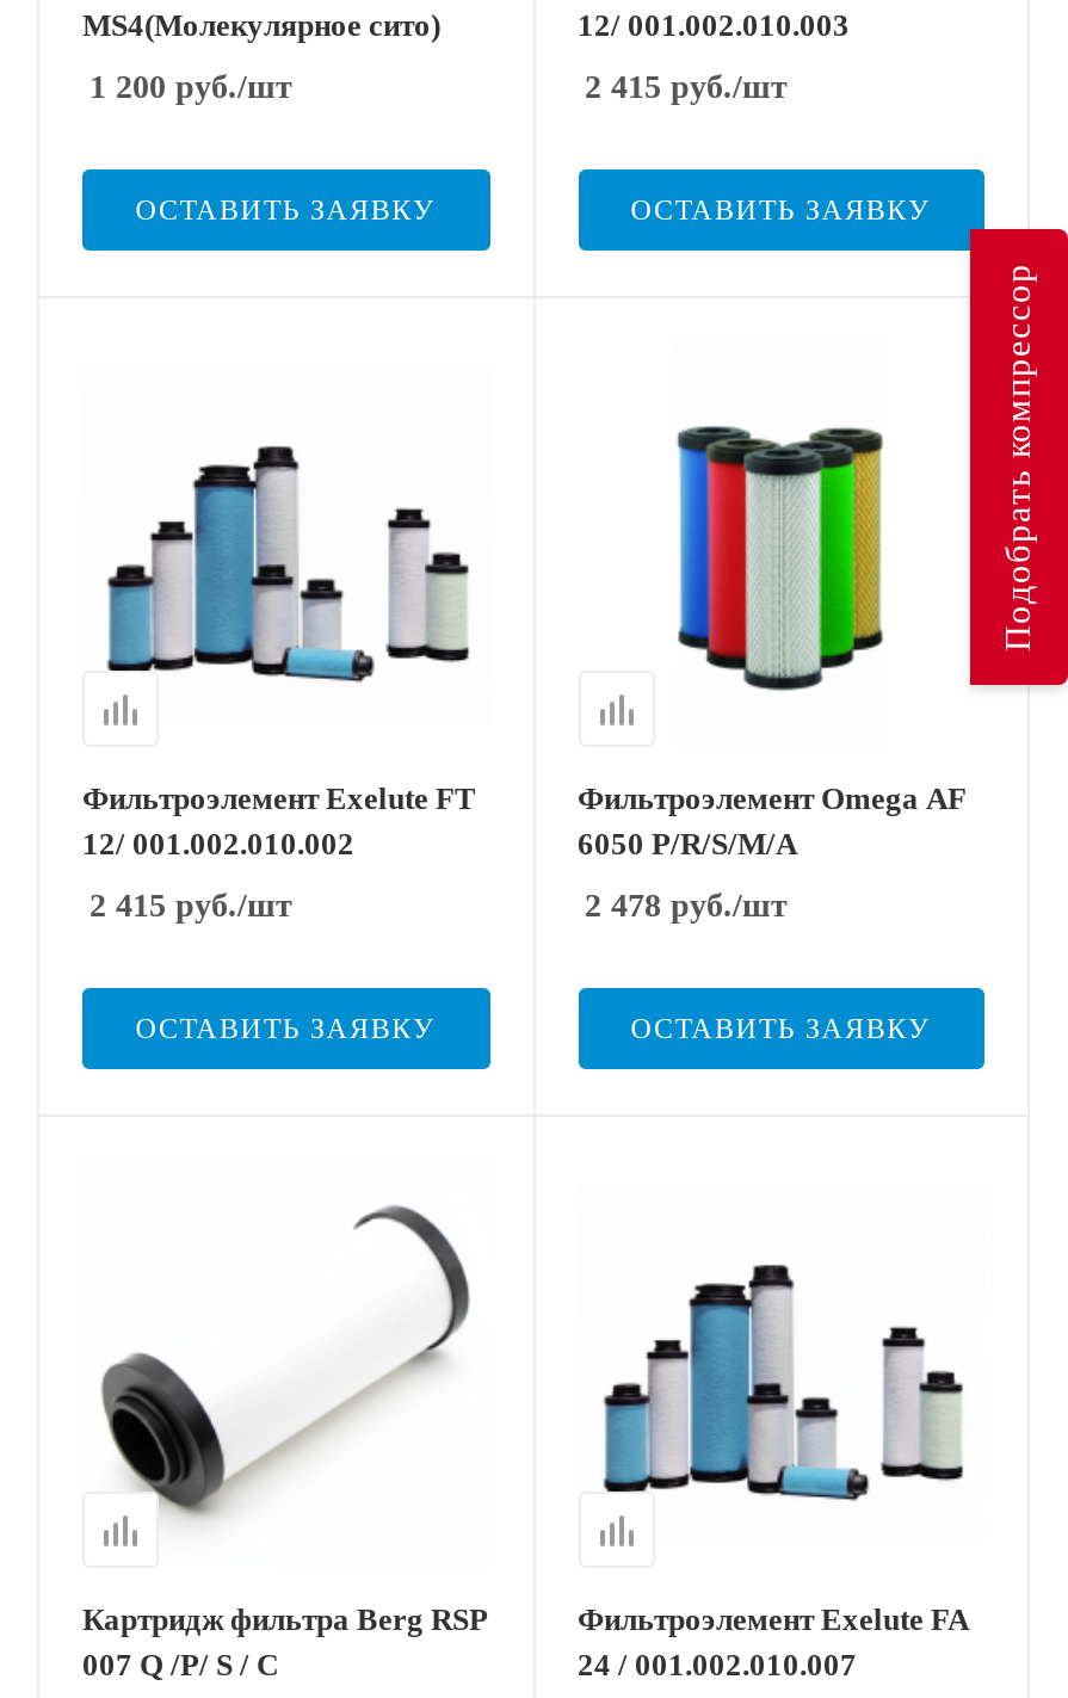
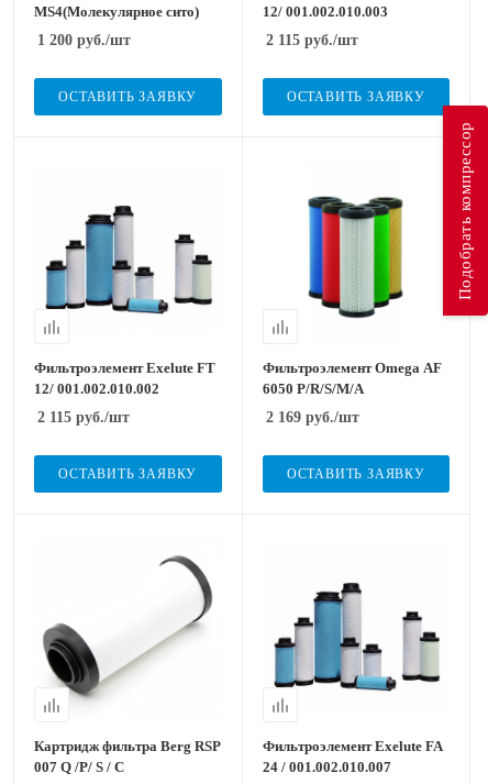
[585,68,788,104] 2 415 руб./шт -> [265,31,358,48] 2 115 руб./шт
[89,888,292,924] 2 415 руб./шт -> [37,409,130,426] 2 115 руб./шт
[585,888,788,924] 2 478 руб./шт -> [265,409,359,426] 2 169 руб./шт

